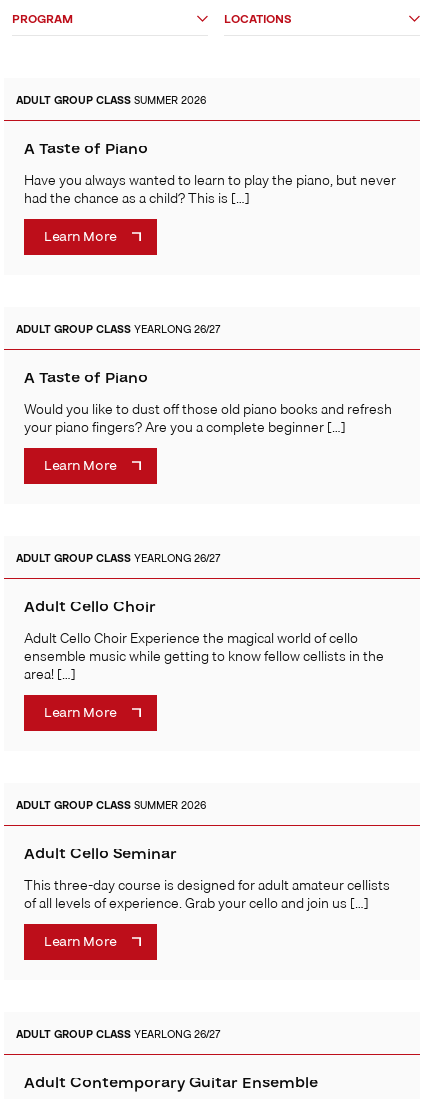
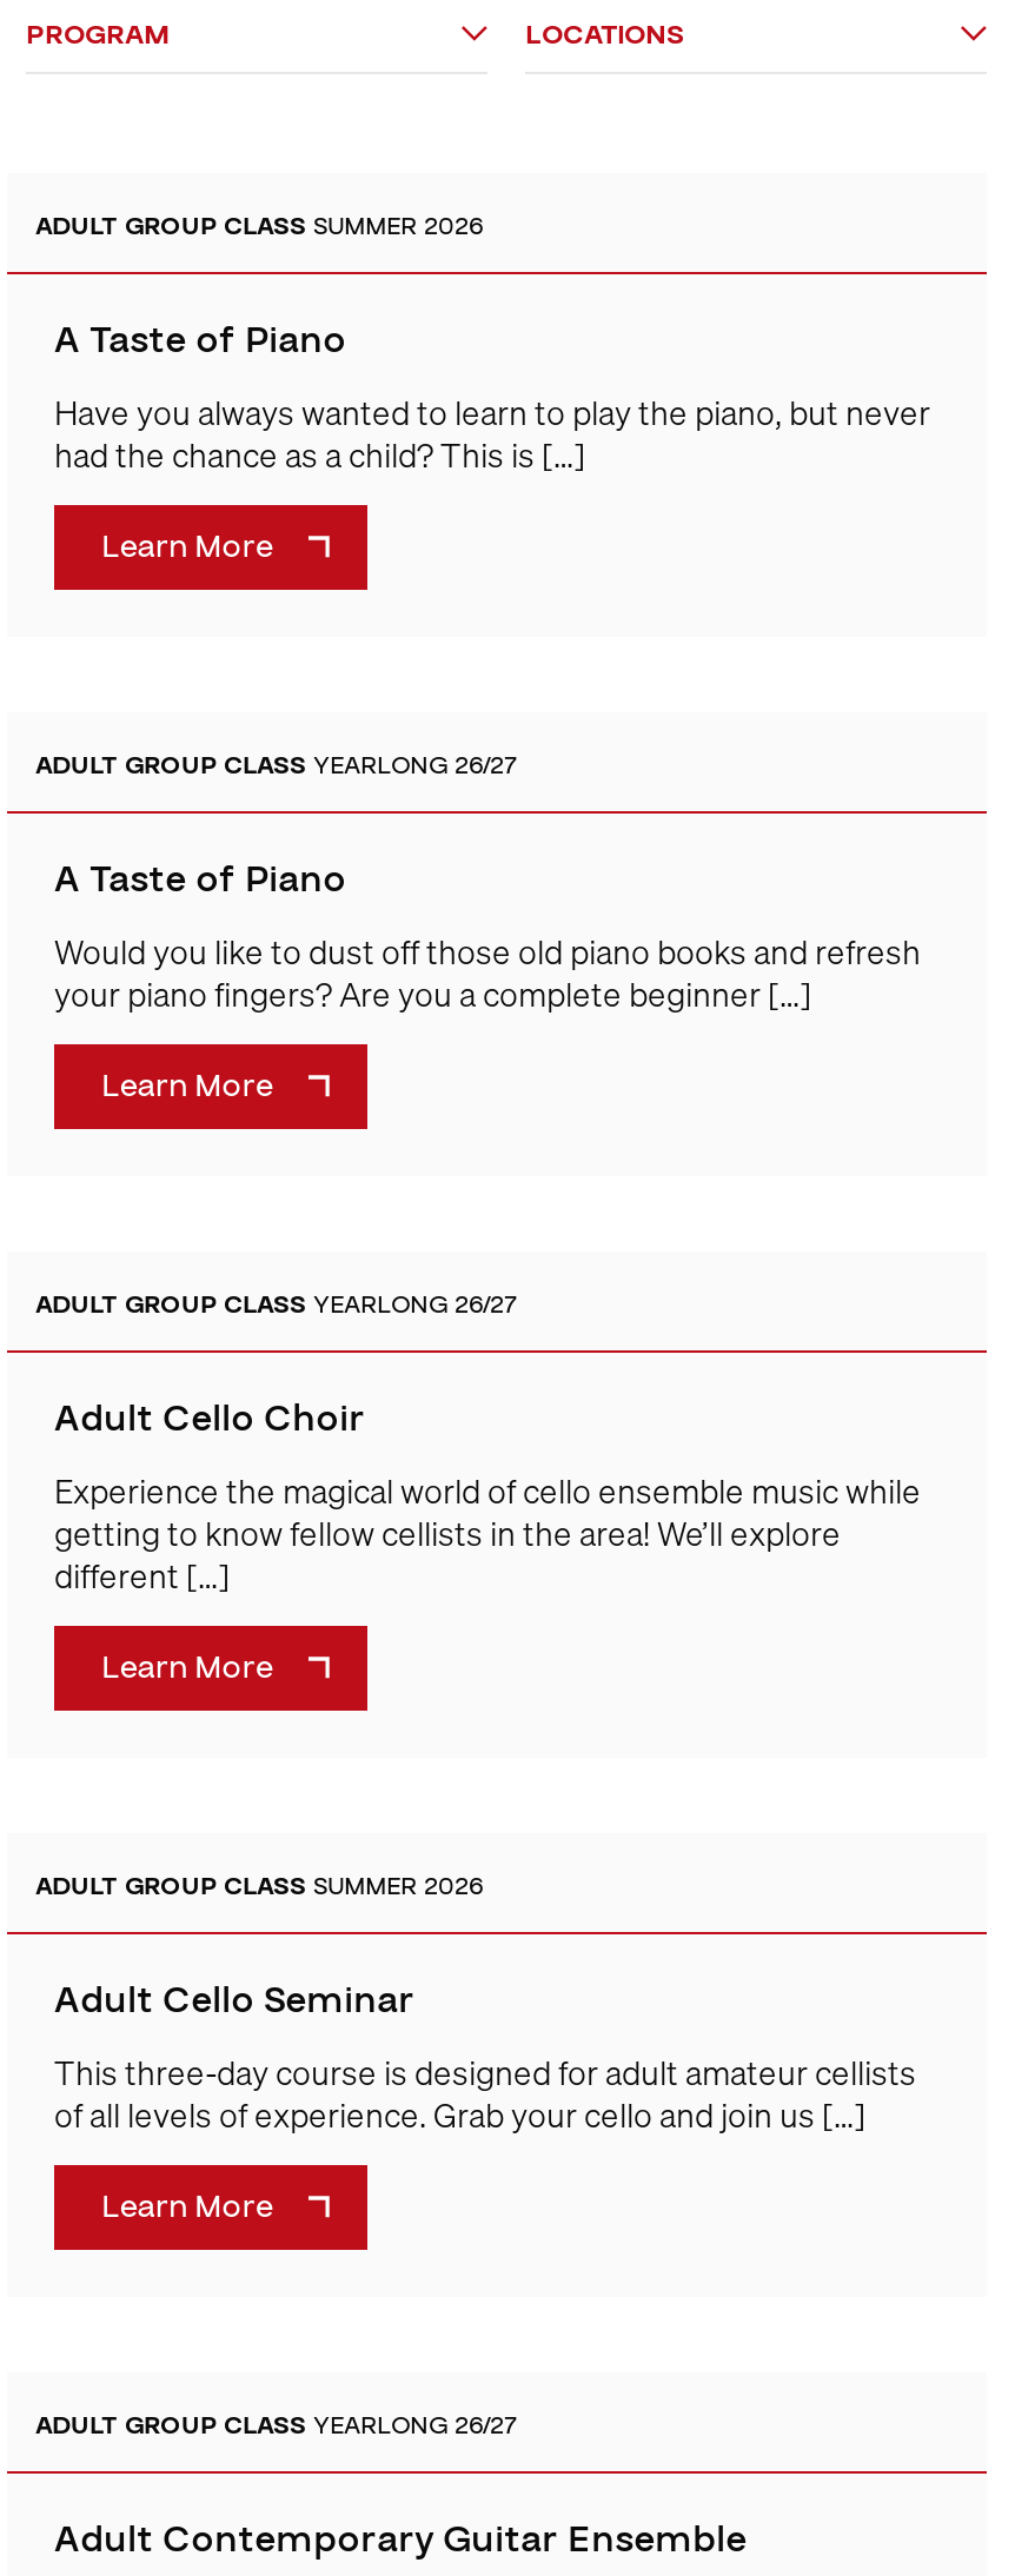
[24,627,384,685] Adult Cello Choir Experience the magical world of cello | ensemble music while getting to know fellow cellists in the | area! […] -> [54,1465,921,1602] Experience the magical world of cello ensemble music while | getting to know fellow cellists in the area! We’ll explore | different […]

